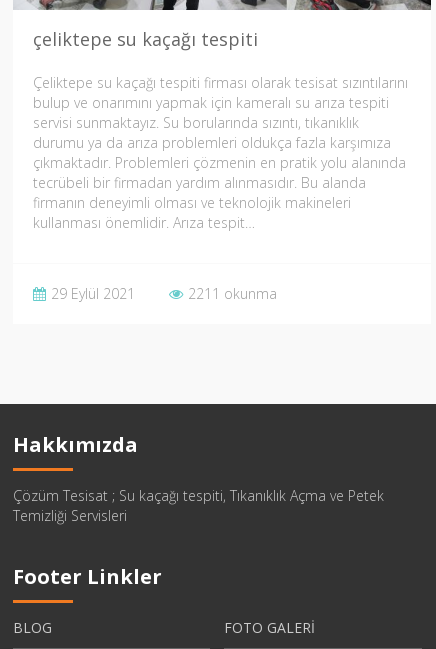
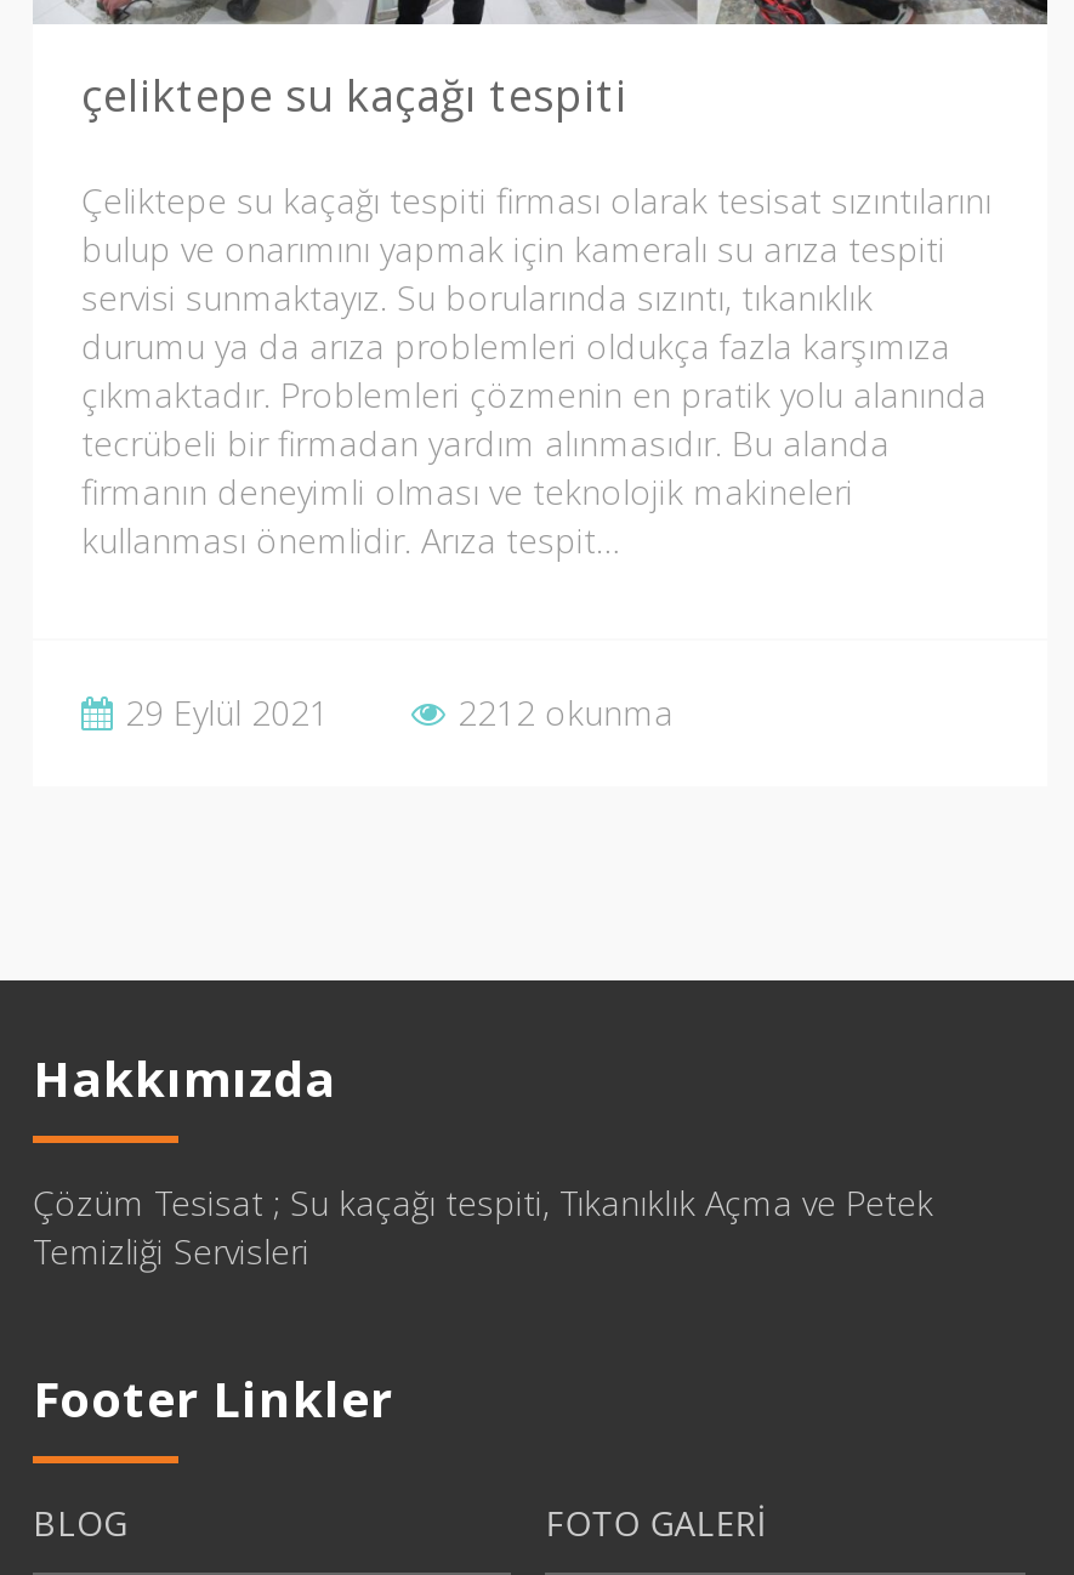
[188,284,277,303] 2211 okunma -> [458,690,674,736] 2212 okunma

